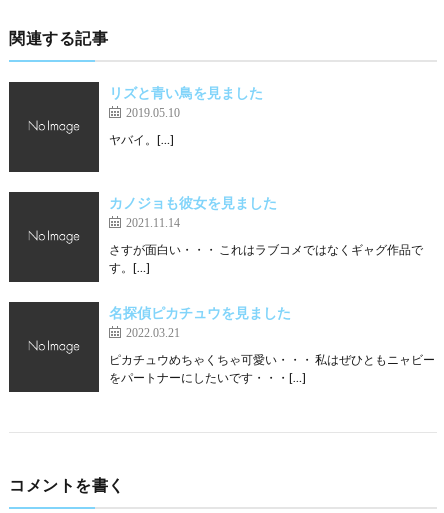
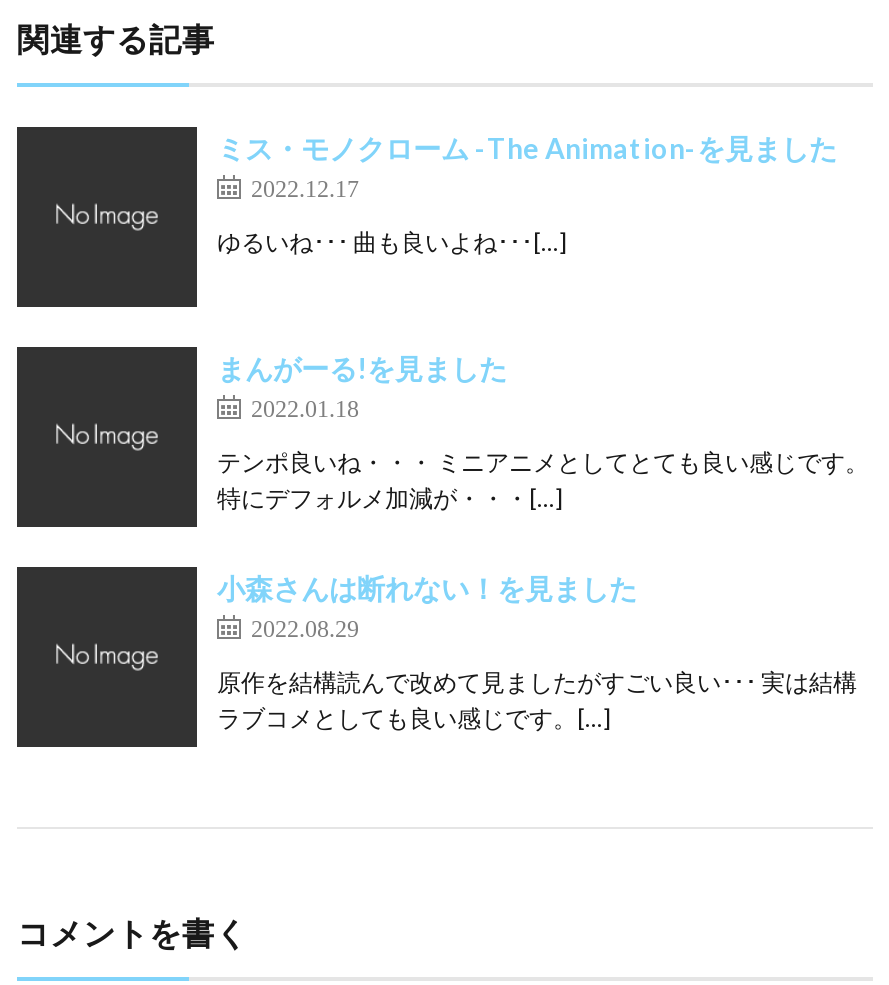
[109,84,263,118] リズと青い鳥を見ました | 2019.05.10 -> [217,131,837,199] ミス・モノクローム -The Animation-を見ました | 2022.12.17
[109,132,174,147] ヤバイ。[…] -> [217,227,567,257] ゆるいね･･･ 曲も良いよね･･･[…]
[109,194,277,228] カノジョも彼女を見ました | 2021.11.14 -> [217,351,507,419] まんがーる!を見ました | 2022.01.18
[109,242,423,275] さすが面白い・・・ これはラブコメではなくギャグ作品で | す。[…] -> [217,447,869,513] テンポ良いね・・・ ミニアニメとしてとても良い感じです。 | 特にデフォルメ加減が・・・[…]
[109,304,291,338] 名探偵ピカチュウを見ました | 2022.03.21 -> [217,571,637,639] 小森さんは断れない！を見ました | 2022.08.29
[109,352,435,385] ピカチュウめちゃくちゃ可愛い・・・ 私はぜひともニャビー | をパートナーにしたいです・・・[…] -> [217,667,857,733] 原作を結構読んで改めて見ましたがすごい良い･･･ 実は結構 | ラブコメとしても良い感じです。[…]

